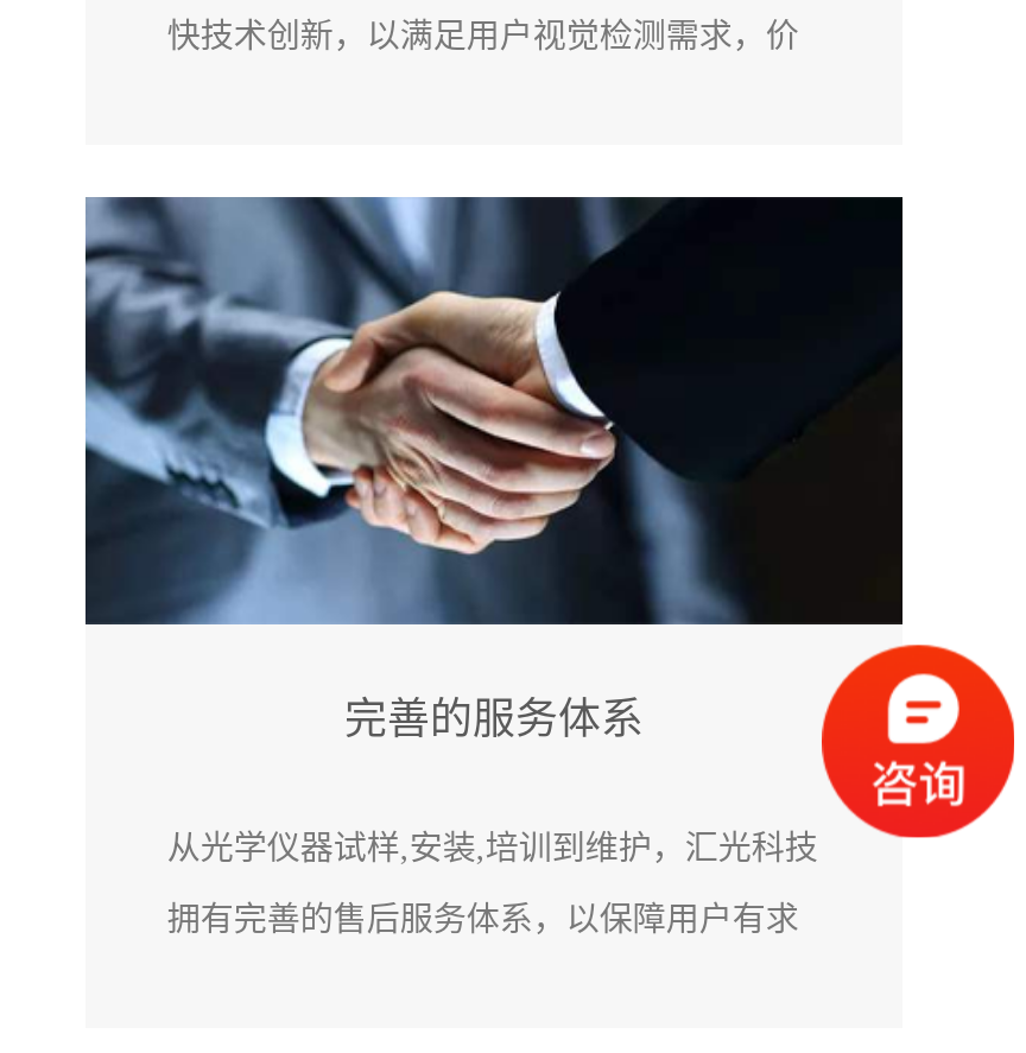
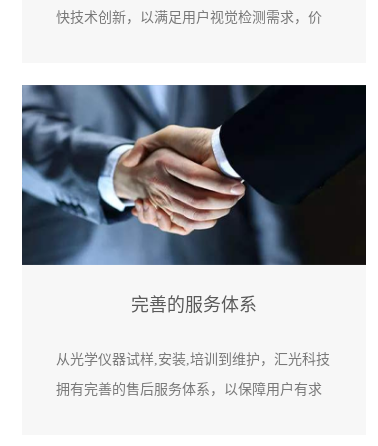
[819,641,1016,841] [image] -> none

